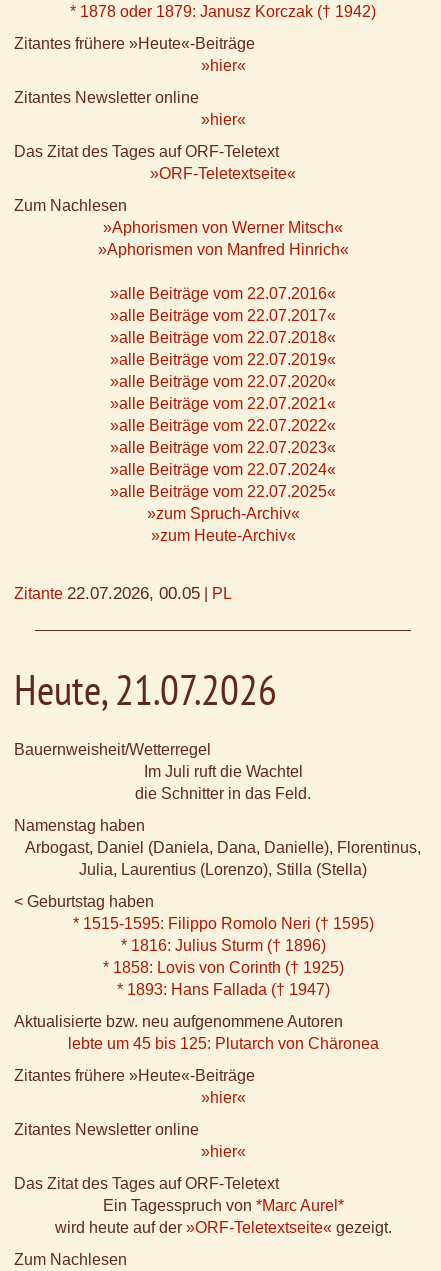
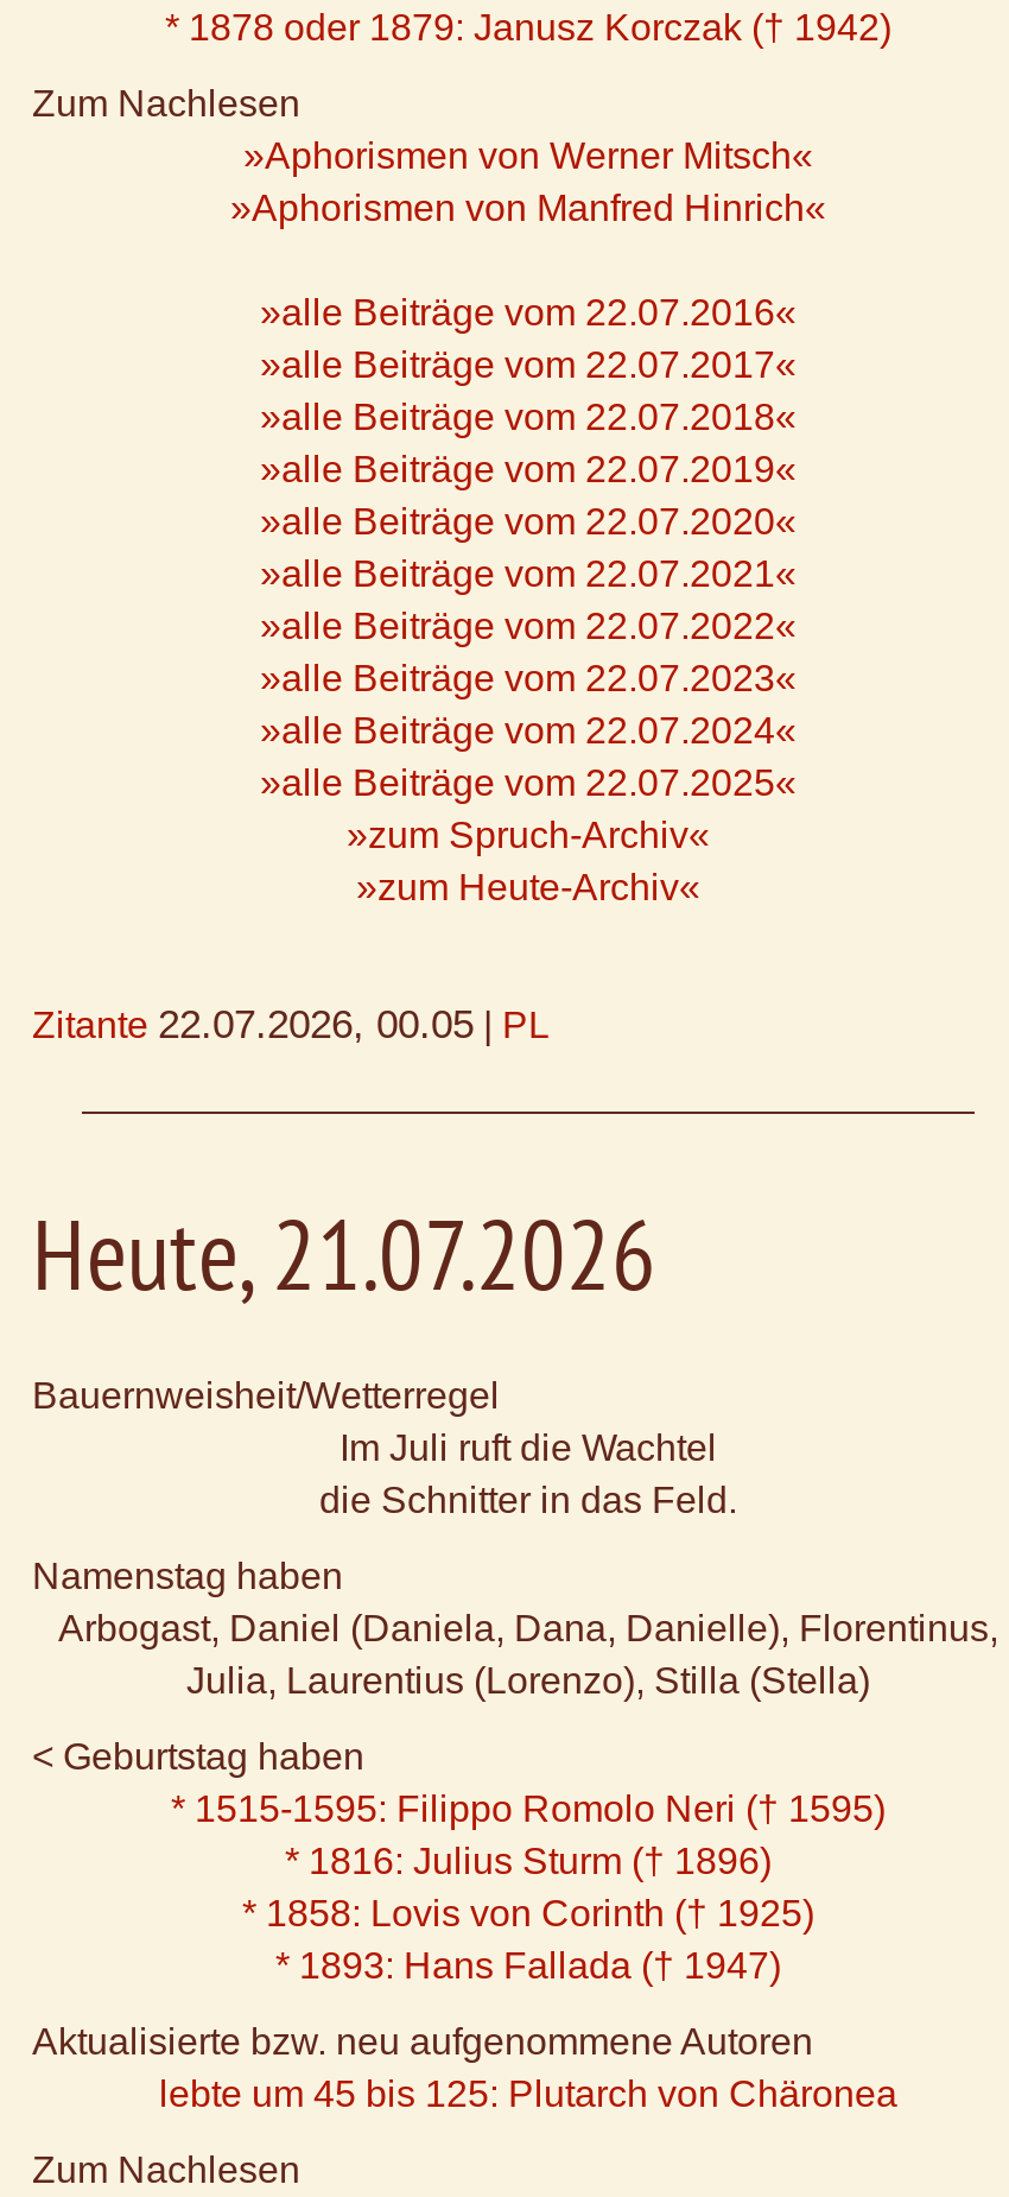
[14,35,296,182] Zitantes frühere »Heute«-Beiträge | »hier« | Zitantes Newsletter online | »hier« | Das Zitat des Tages auf ORF-Teletext | »ORF-Teletextseite« -> none
[14,1067,391,1236] Zitantes frühere »Heute«-Beiträge | »hier« | Zitantes Newsletter online | »hier« | Das Zitat des Tages auf ORF-Teletext | Ein Tagesspruch von *Marc Aurel* | wird heute auf der»ORF-Teletextseite«gezeigt. -> none

